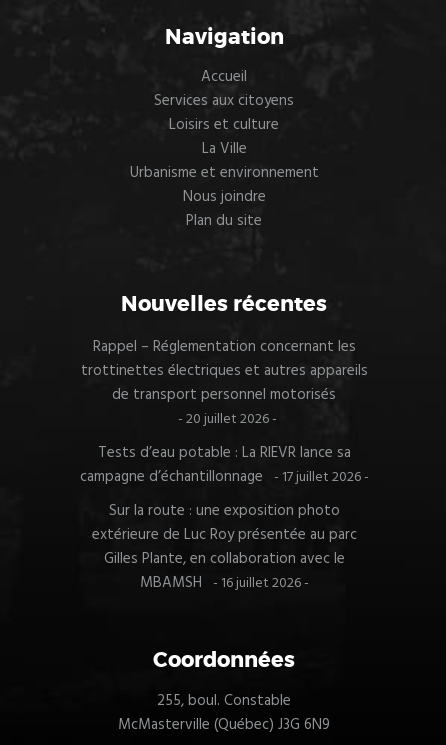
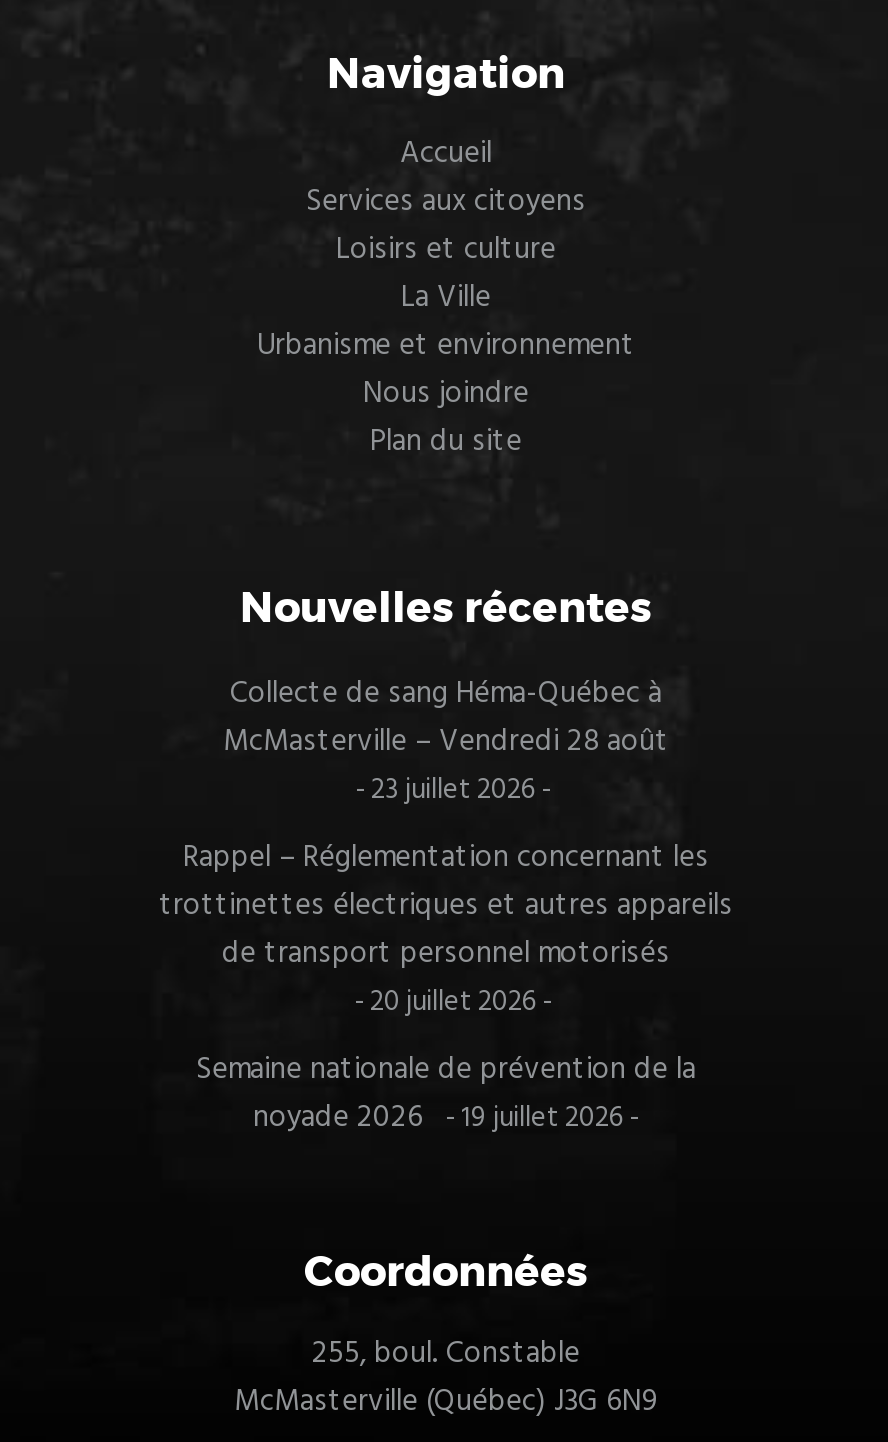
none -> [223,670,669,814] Collecte de sang Héma-Québec à | McMasterville – Vendredi 28 août | 23 juillet 2026
moved [80,335,367,431] -> [159,834,733,1026]: Rappel – Réglementation concernant les | trottinettes électriques et autres appareils | de transport personnel motorisés | 20 juillet 2026
[79,441,360,595] Tests d’eau potable : La RIEVR lance sa | campagne d’échantillonnage | 17 juillet 2026 | Sur la route : une exposition photo | extérieure de Luc Roy présentée au parc | Gilles Plante, en collaboration avec le | MBAMSH | 16 juillet 2026 -> [196,1046,696,1142] Semaine nationale de prévention de la | noyade 2026 | 19 juillet 2026

